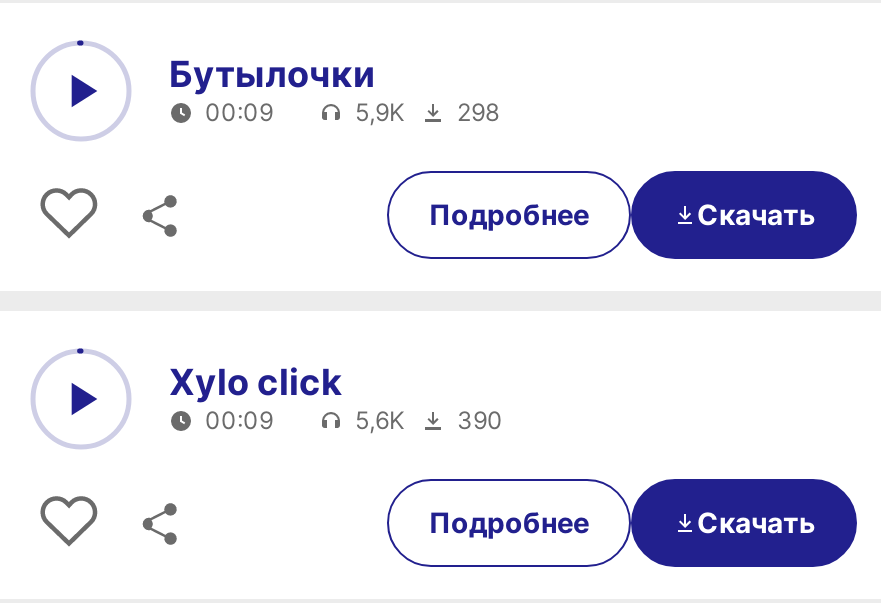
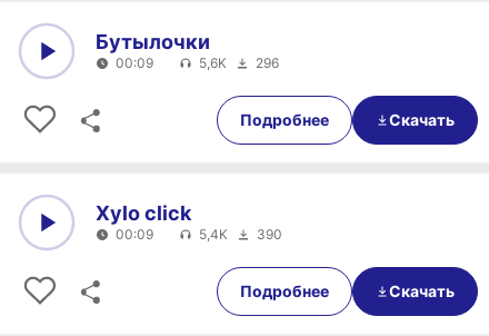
[355,96,499,126] 5,9K | 298 -> [199,54,279,71] 5,6K | 296
[355,404,503,434] 5,6K 390 -> [199,225,282,242] 5,4K 390

